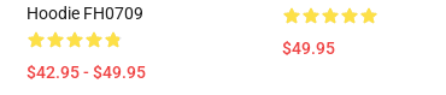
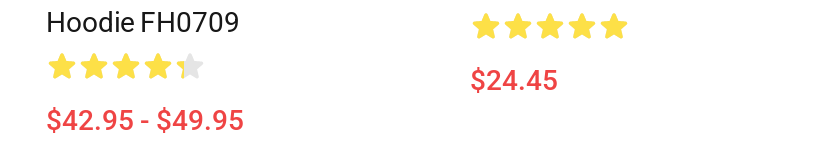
[282,38,335,58] $49.95 -> [470,64,558,96] $24.45

